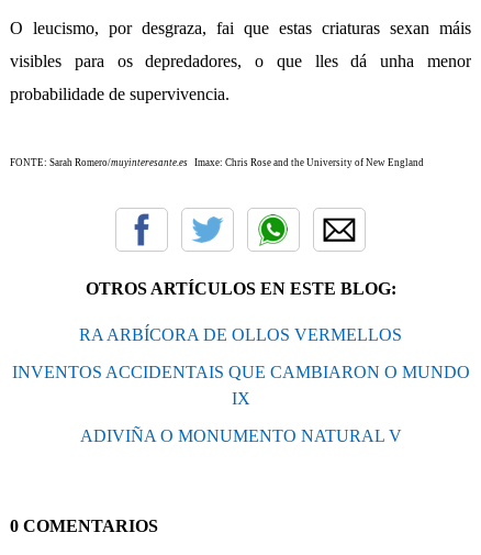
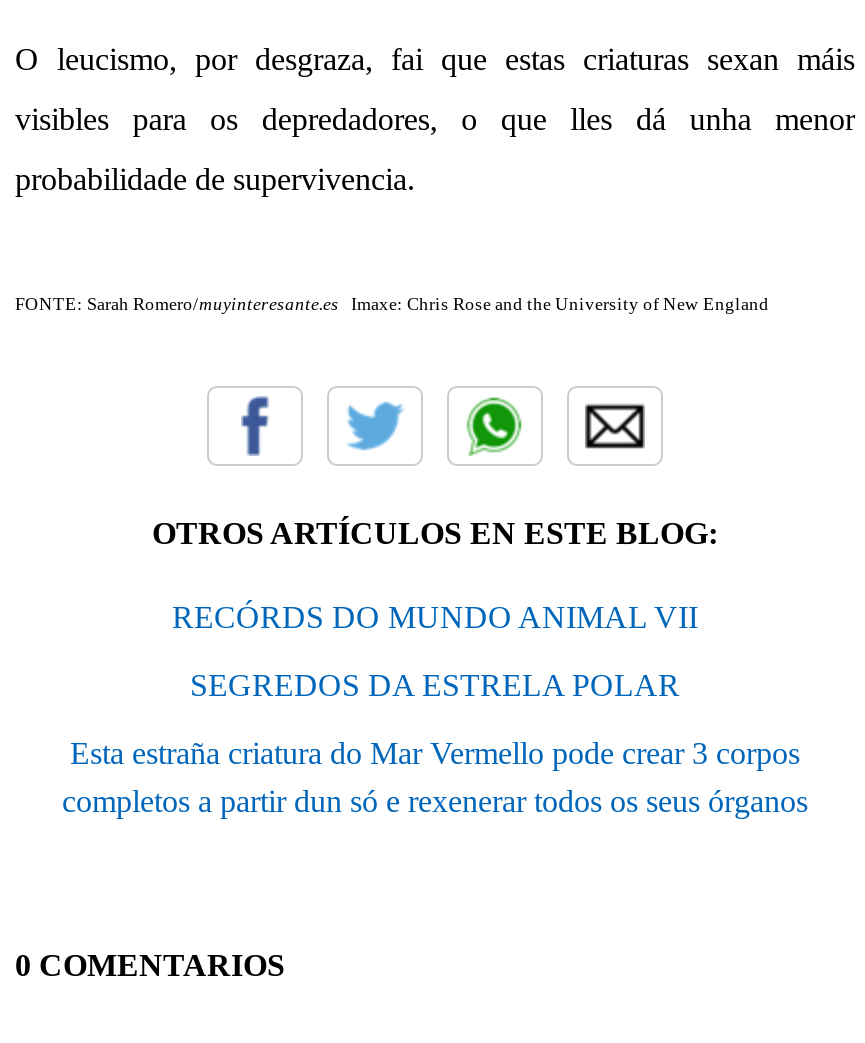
[79,325,402,344] RA ARBÍCORA DE OLLOS VERMELLOS -> [172,599,698,633] RECÓRDS DO MUNDO ANIMAL VII
[12,362,469,407] INVENTOS ACCIDENTAIS QUE CAMBIARON O MUNDO | IX -> [190,667,680,701] SEGREDOS DA ESTRELA POLAR
[80,426,401,445] ADIVIÑA O MONUMENTO NATURAL V -> [62,735,808,817] Esta estraña criatura do Mar Vermello pode crear 3 corpos | completos a partir dun só e rexenerar todos os seus órganos

